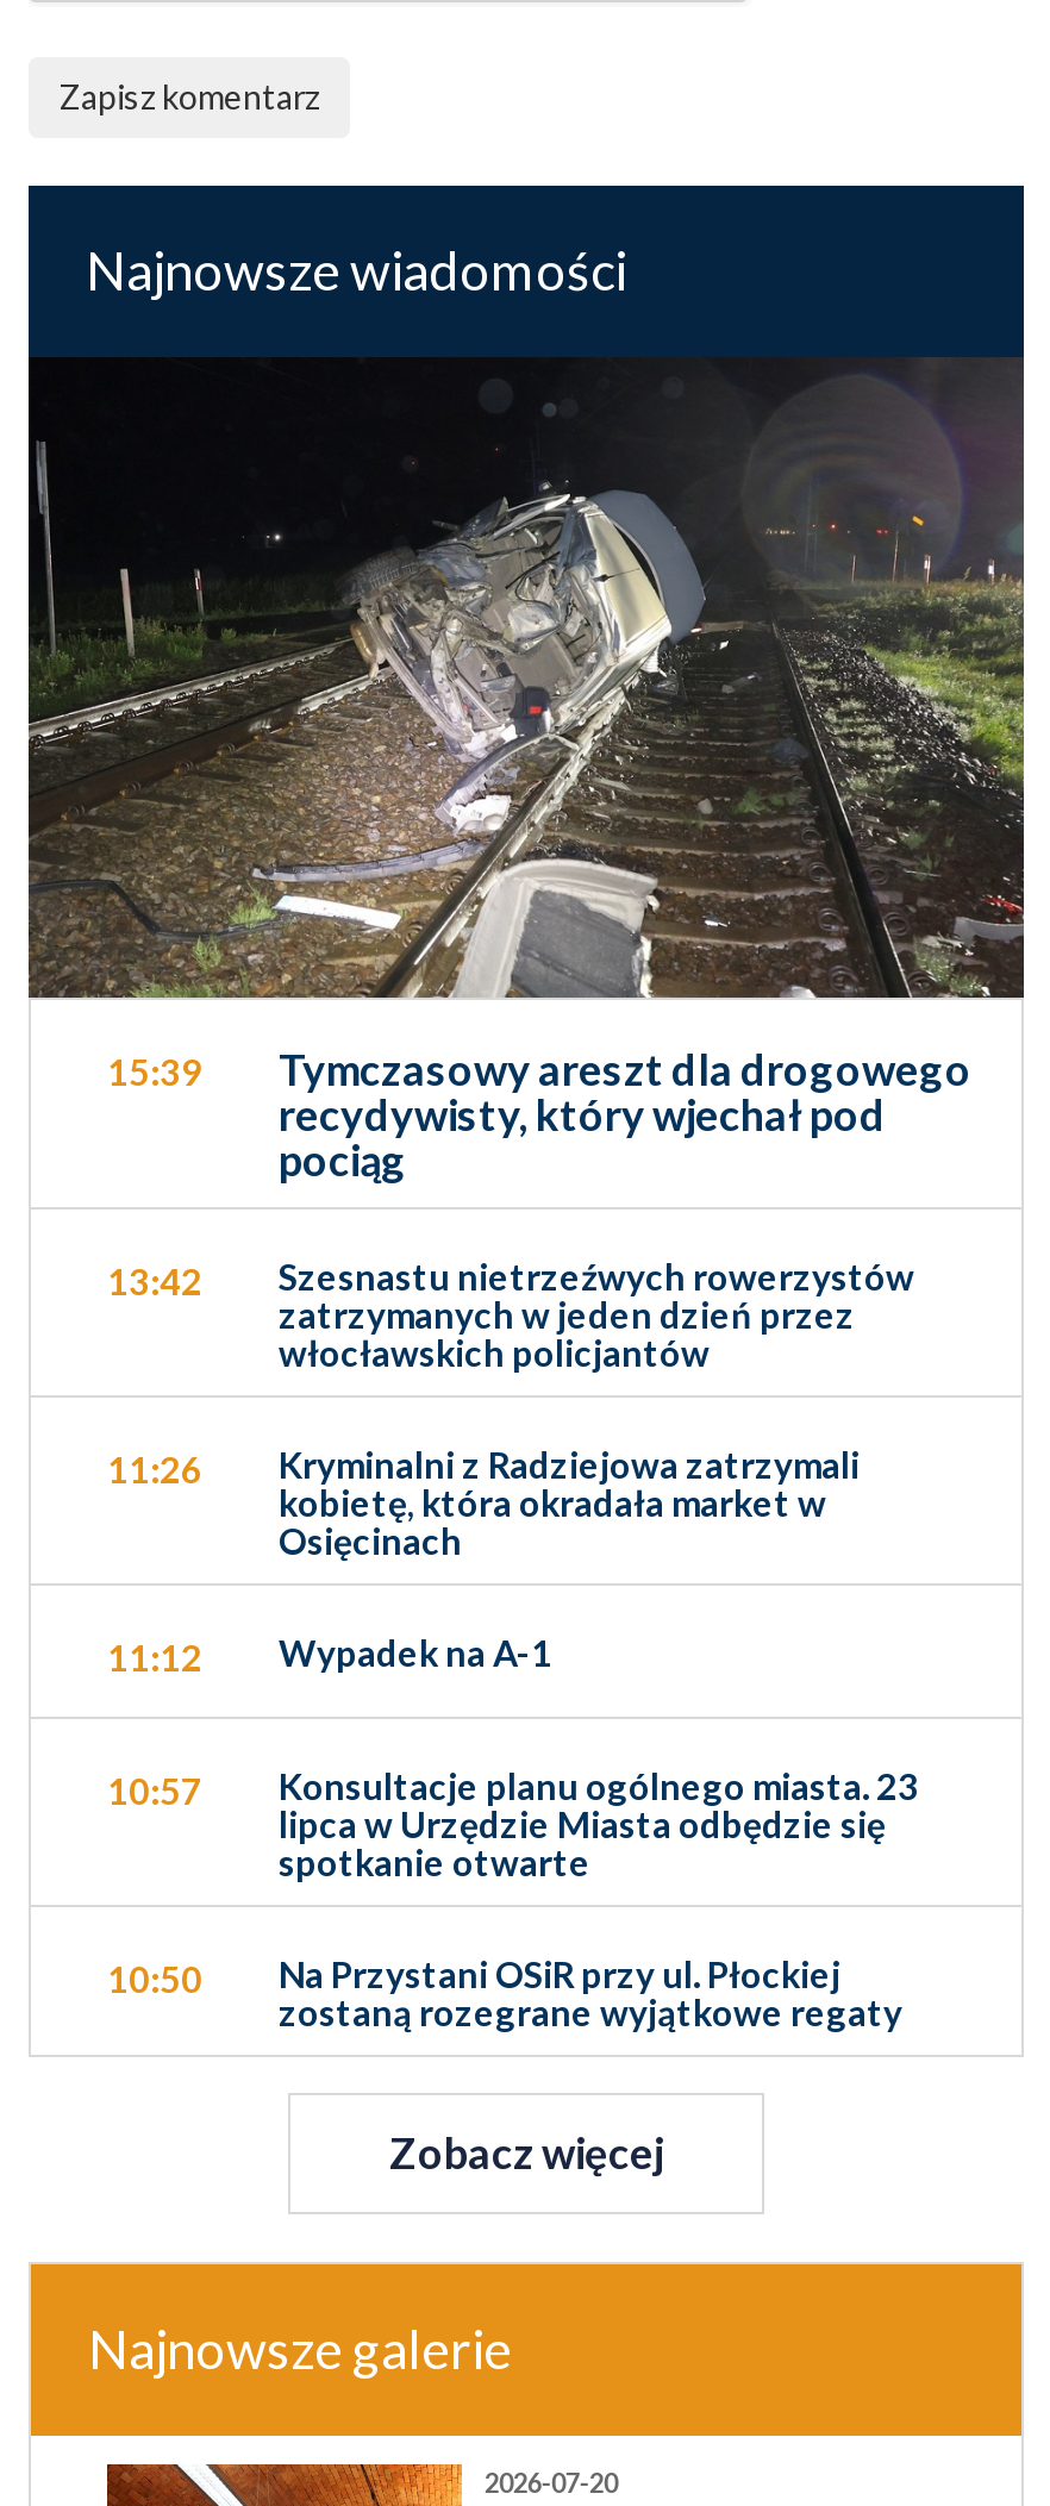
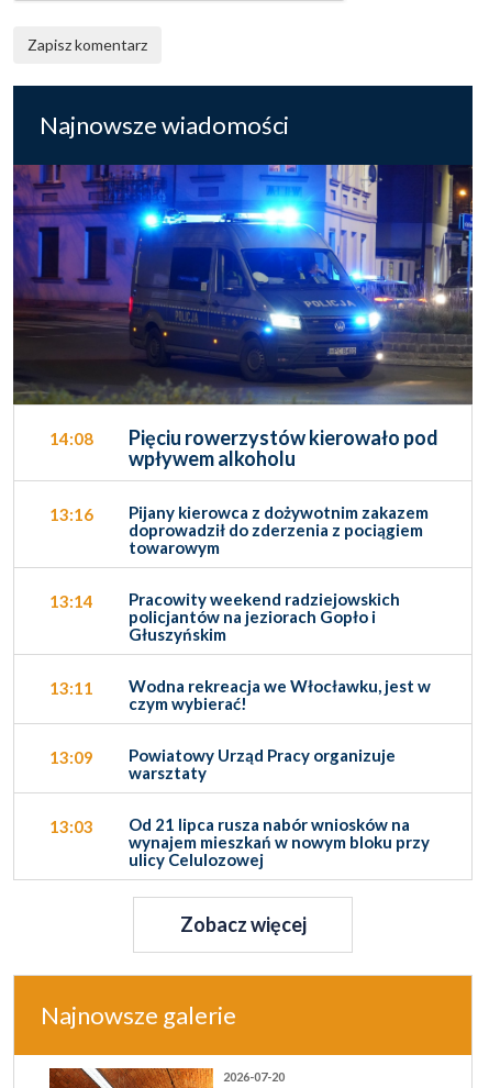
[29,357,1026,1186] [image] | 15:39 | Tymczasowy areszt dla drogowego | recydywisty, który wjechał pod | pociąg -> [12,164,474,471] [image] | 14:08 | Pięciu rowerzystów kierowało pod | wpływem alkoholu
[107,1255,914,1374] 13:42 | Szesnastu nietrzeźwych rowerzystów | zatrzymanych w jeden dzień przez | włocławskich policjantów -> [49,502,429,557] 13:16 | Pijany kierowca z dożywotnim zakazem | doprowadził do zderzenia z pociągiem | towarowym
[107,1443,860,1562] 11:26 | Kryminalni z Radziejowa zatrzymali | kobietę, która okradała market w | Osięcinach -> [49,589,400,644] 13:14 | Pracowity weekend radziejowskich | policjantów na jeziorach Gopło i | Głuszyńskim
[107,1631,552,1679] 11:12 | Wypadek na A-1 -> [49,676,431,713] 13:11 | Wodna rekreacja we Włocławku, jest w | czym wybierać!
[107,1764,919,1883] 10:57 | Konsultacje planu ogólnego miasta. 23 | lipca w Urzędzie Miasta odbędzie się | spotkanie otwarte -> [49,745,396,783] 13:09 | Powiatowy Urząd Pracy organizuje | warsztaty
[107,1952,902,2033] 10:50 | Na Przystani OSiR przy ul. Płockiej | zostaną rozegrane wyjątkowe regaty -> [49,815,430,870] 13:03 | Od 21 lipca rusza nabór wniosków na | wynajem mieszkań w nowym bloku przy | ulicy Celulozowej

